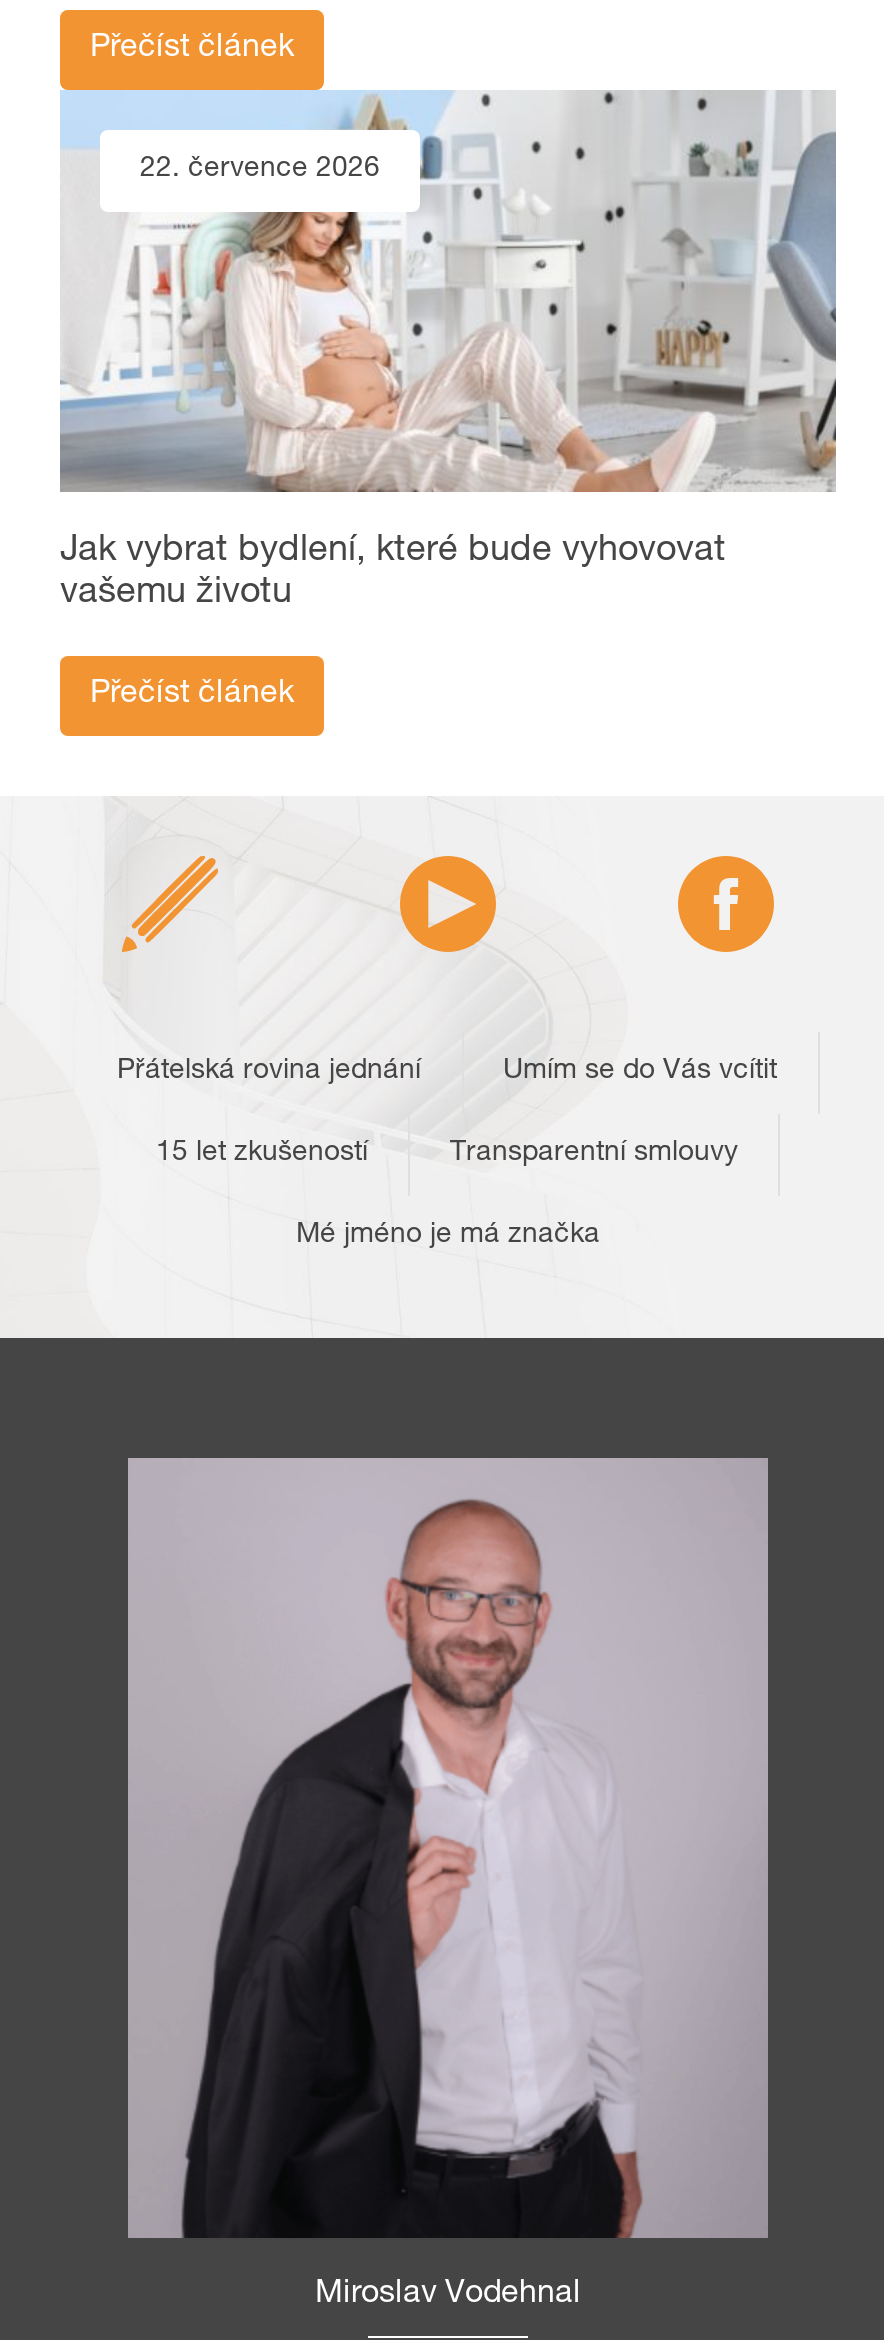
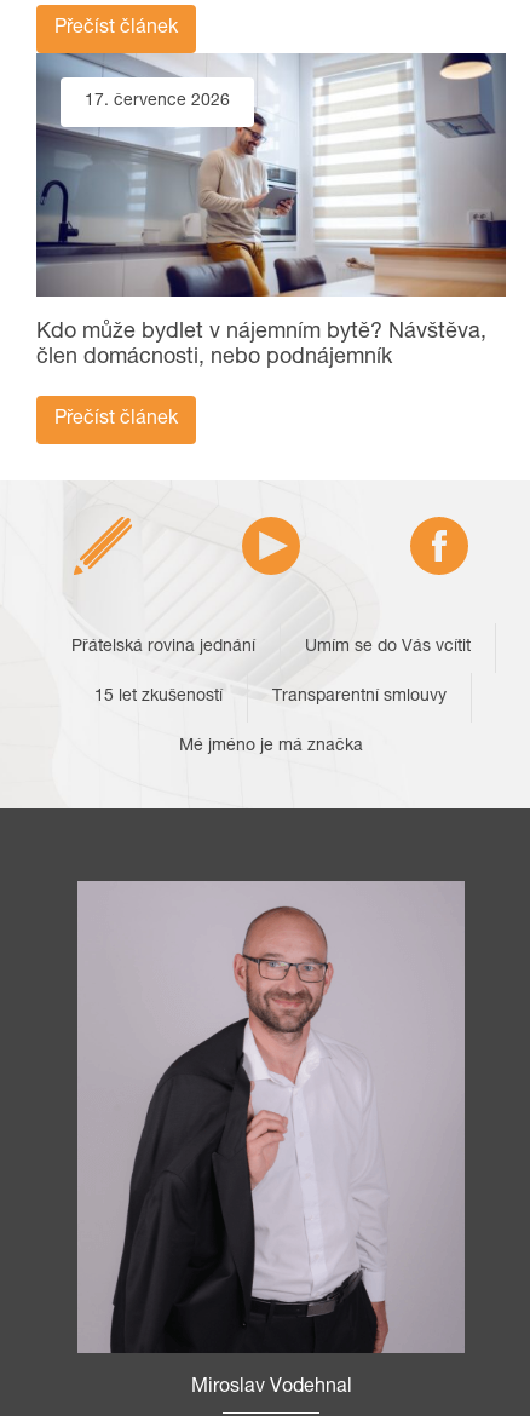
[60,88,838,494] [image] | 22. července 2026 -> [35,52,507,298] [image] | 17. července 2026
[60,534,726,612] Jak vybrat bydlení, které bude vyhovovat | vašemu životu -> [36,322,486,369] Kdo může bydlet v nájemním bytě? Návštěva, | člen domácnosti, nebo podnájemník

